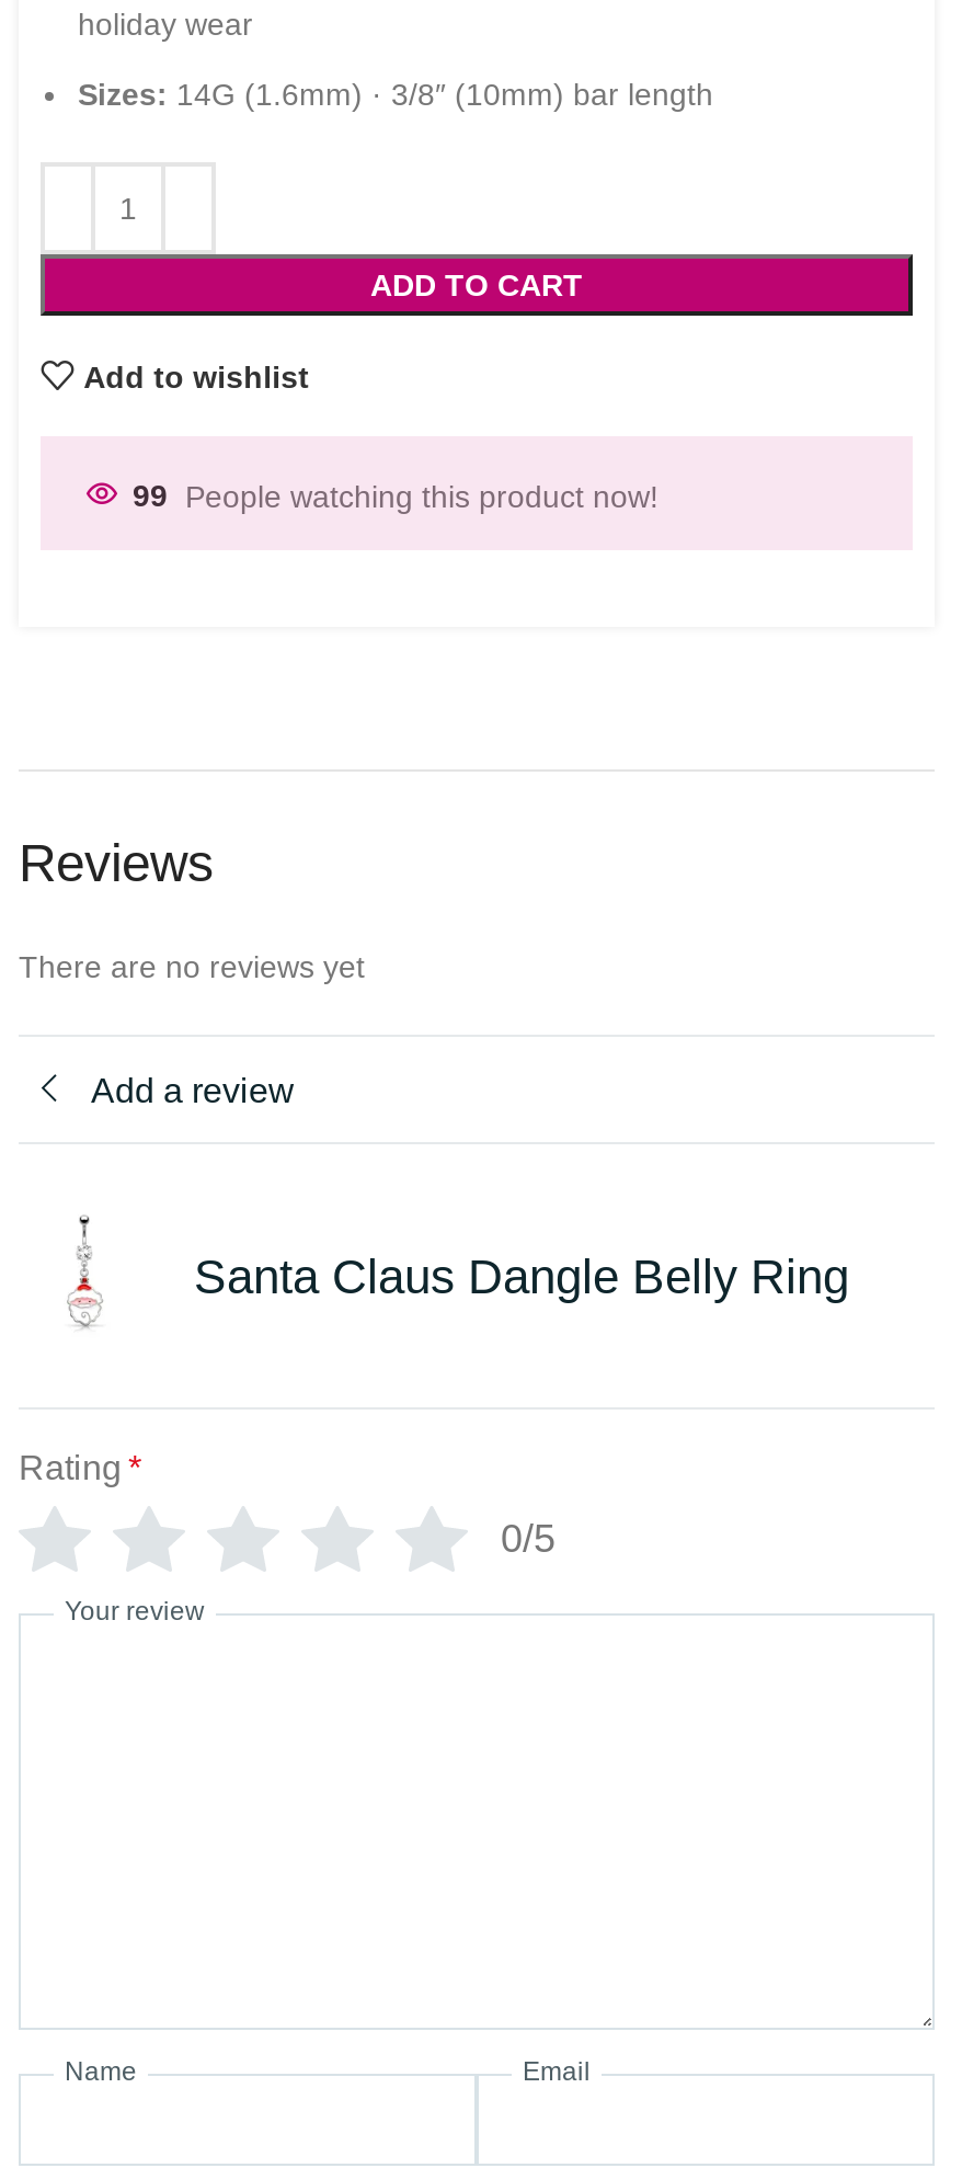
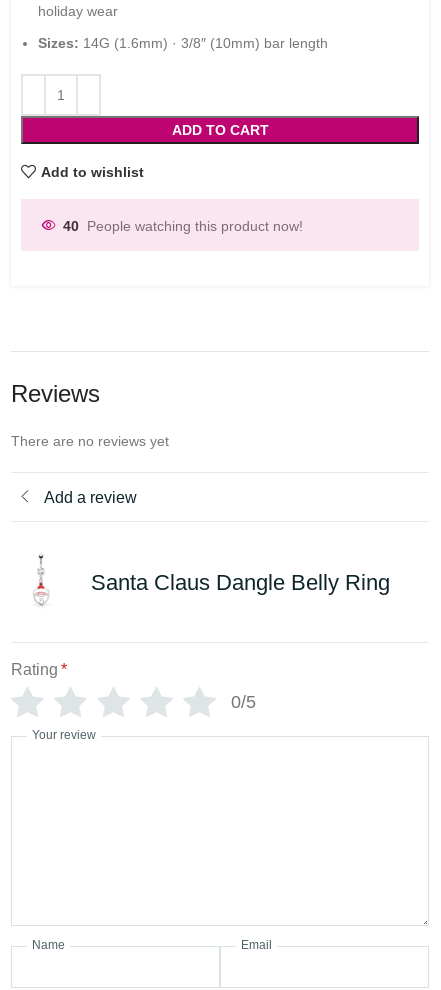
[133,479,658,514] 99 People watching this product now! -> [63,218,303,234] 40 People watching this product now!

